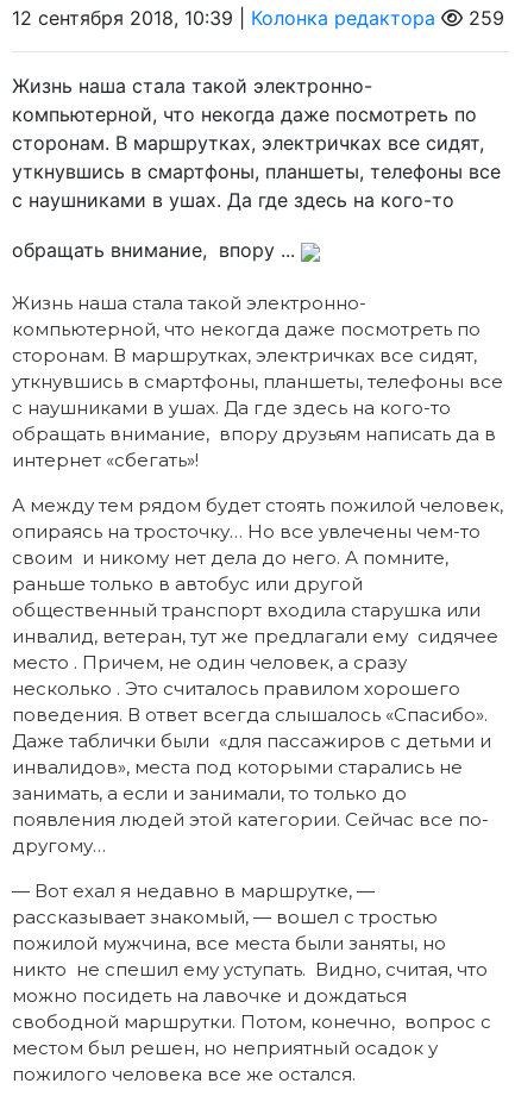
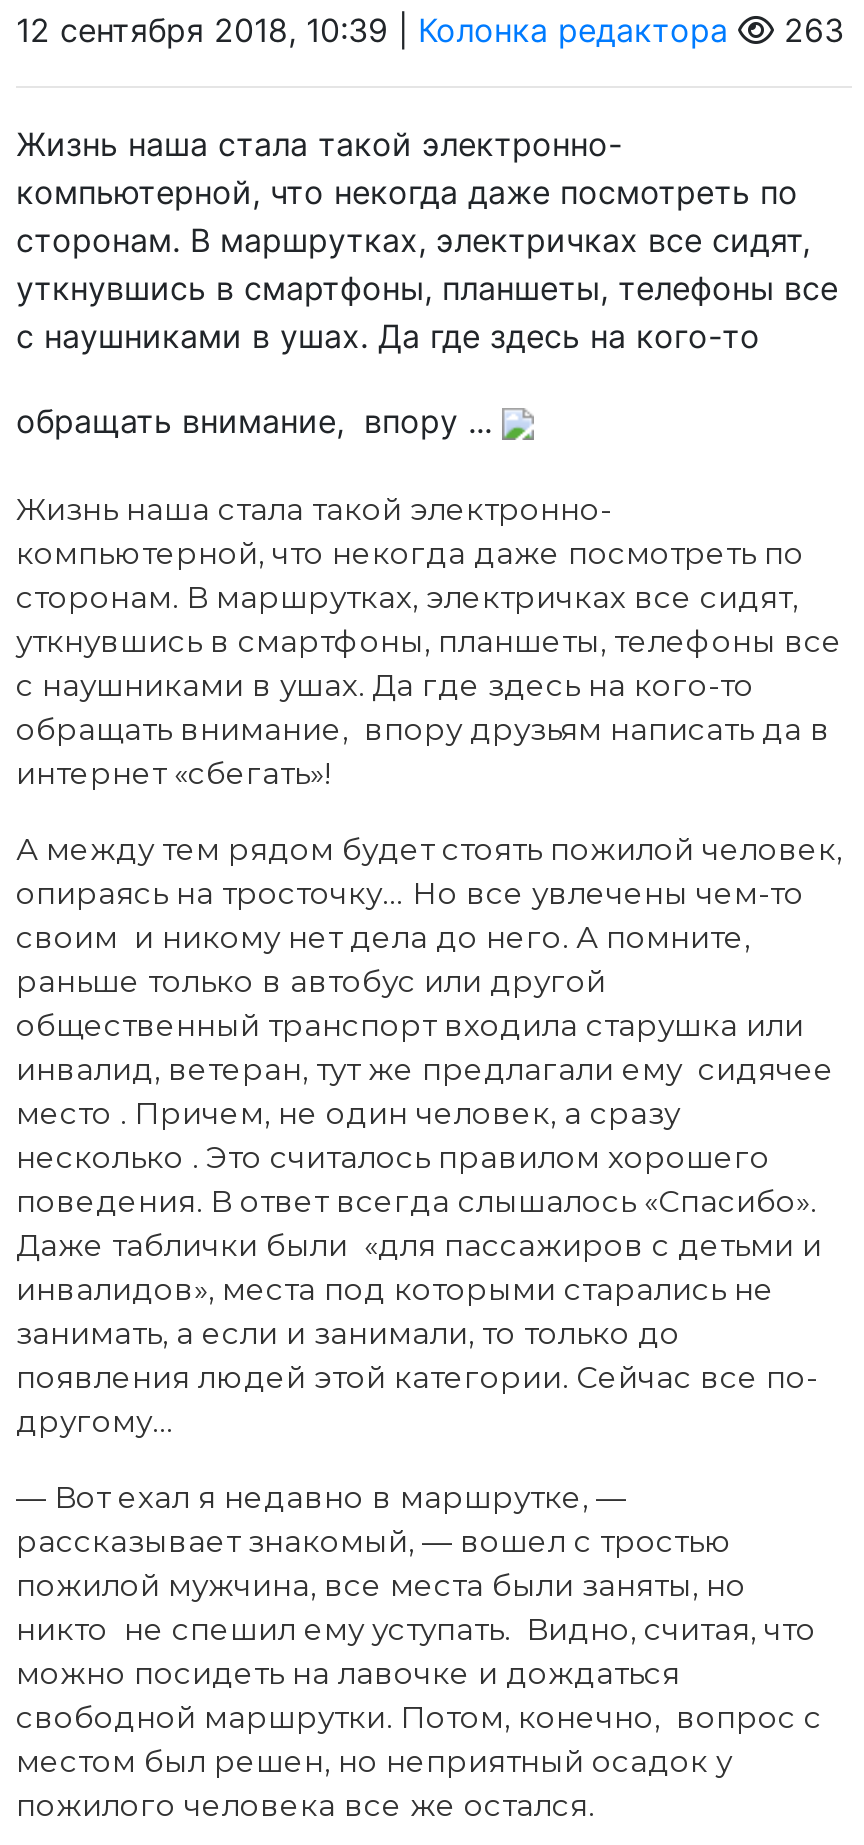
[463,6,504,30] 259 -> [774,11,844,51] 263

